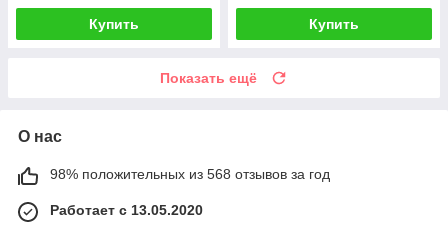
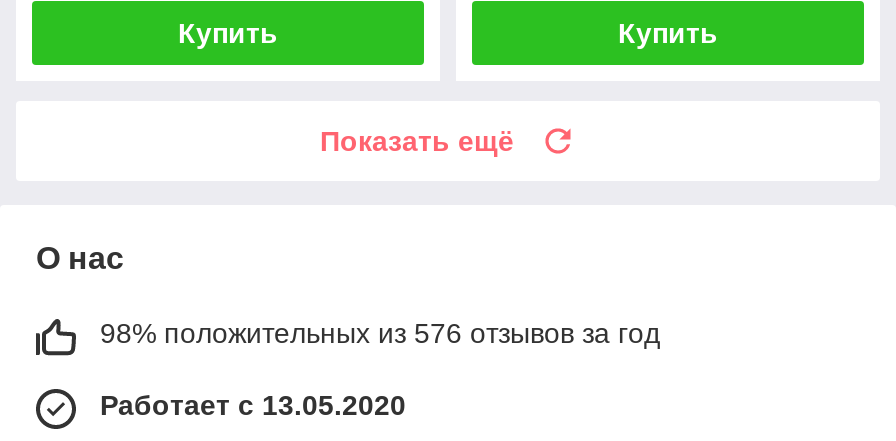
[50,166,330,182] 98% положительных из 568 отзывов за год -> [100,317,660,349] 98% положительных из 576 отзывов за год

